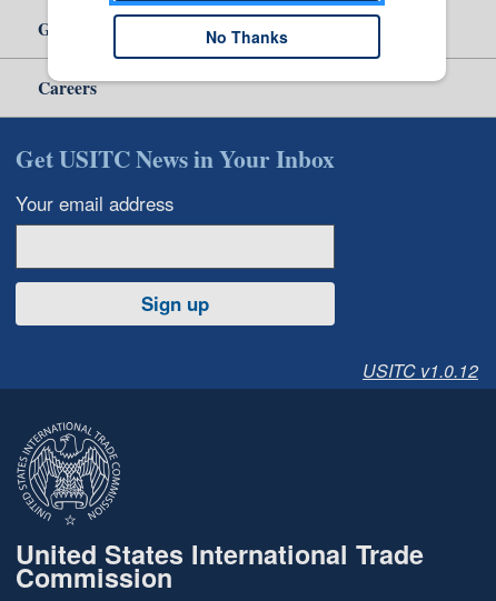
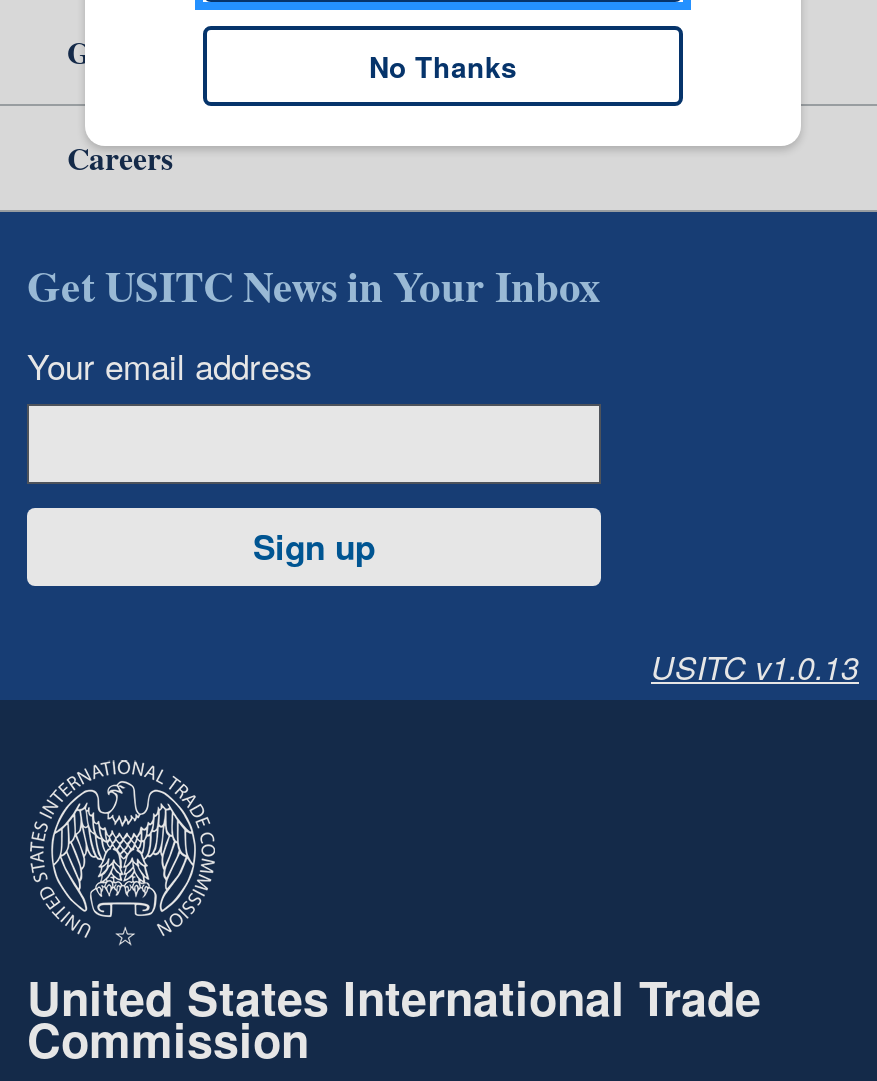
[363,357,478,383] USITC v1.0.12 -> [651,643,859,689] USITC v1.0.13

